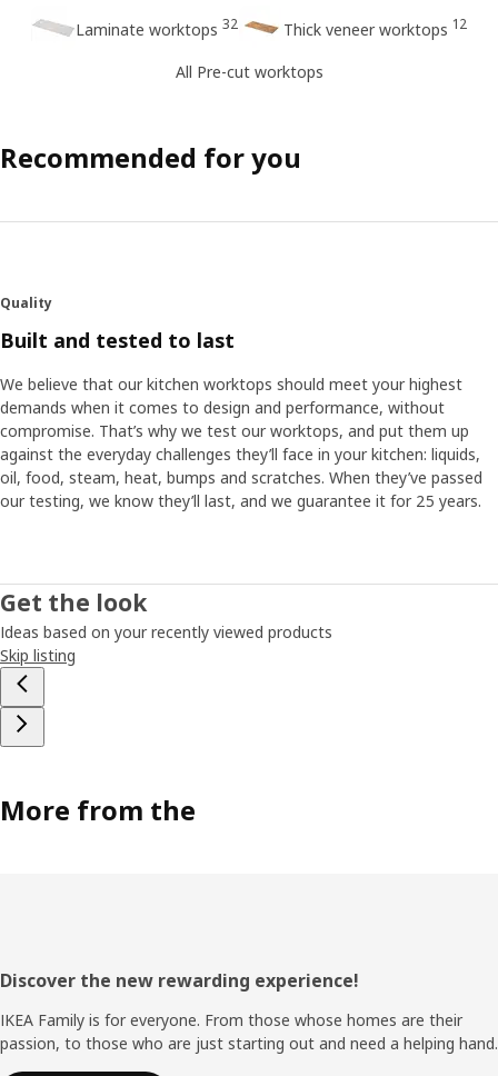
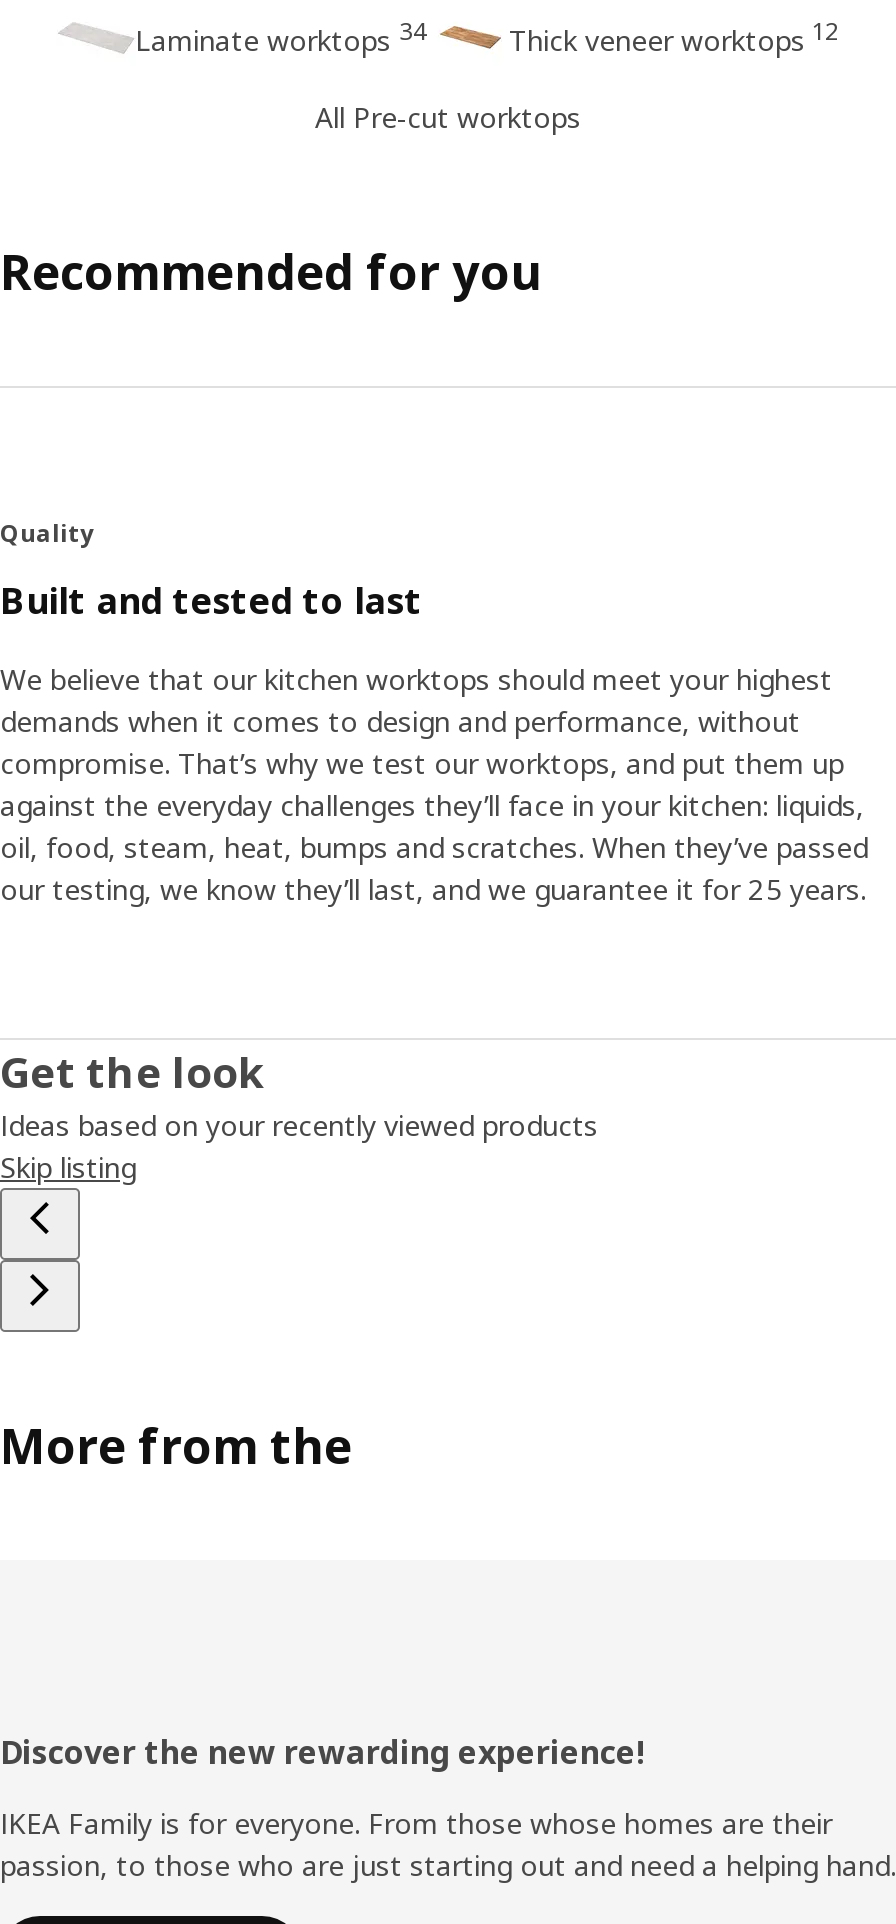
[75,14,238,39] Laminate worktops 32 -> [135,13,429,59] Laminate worktops 34

